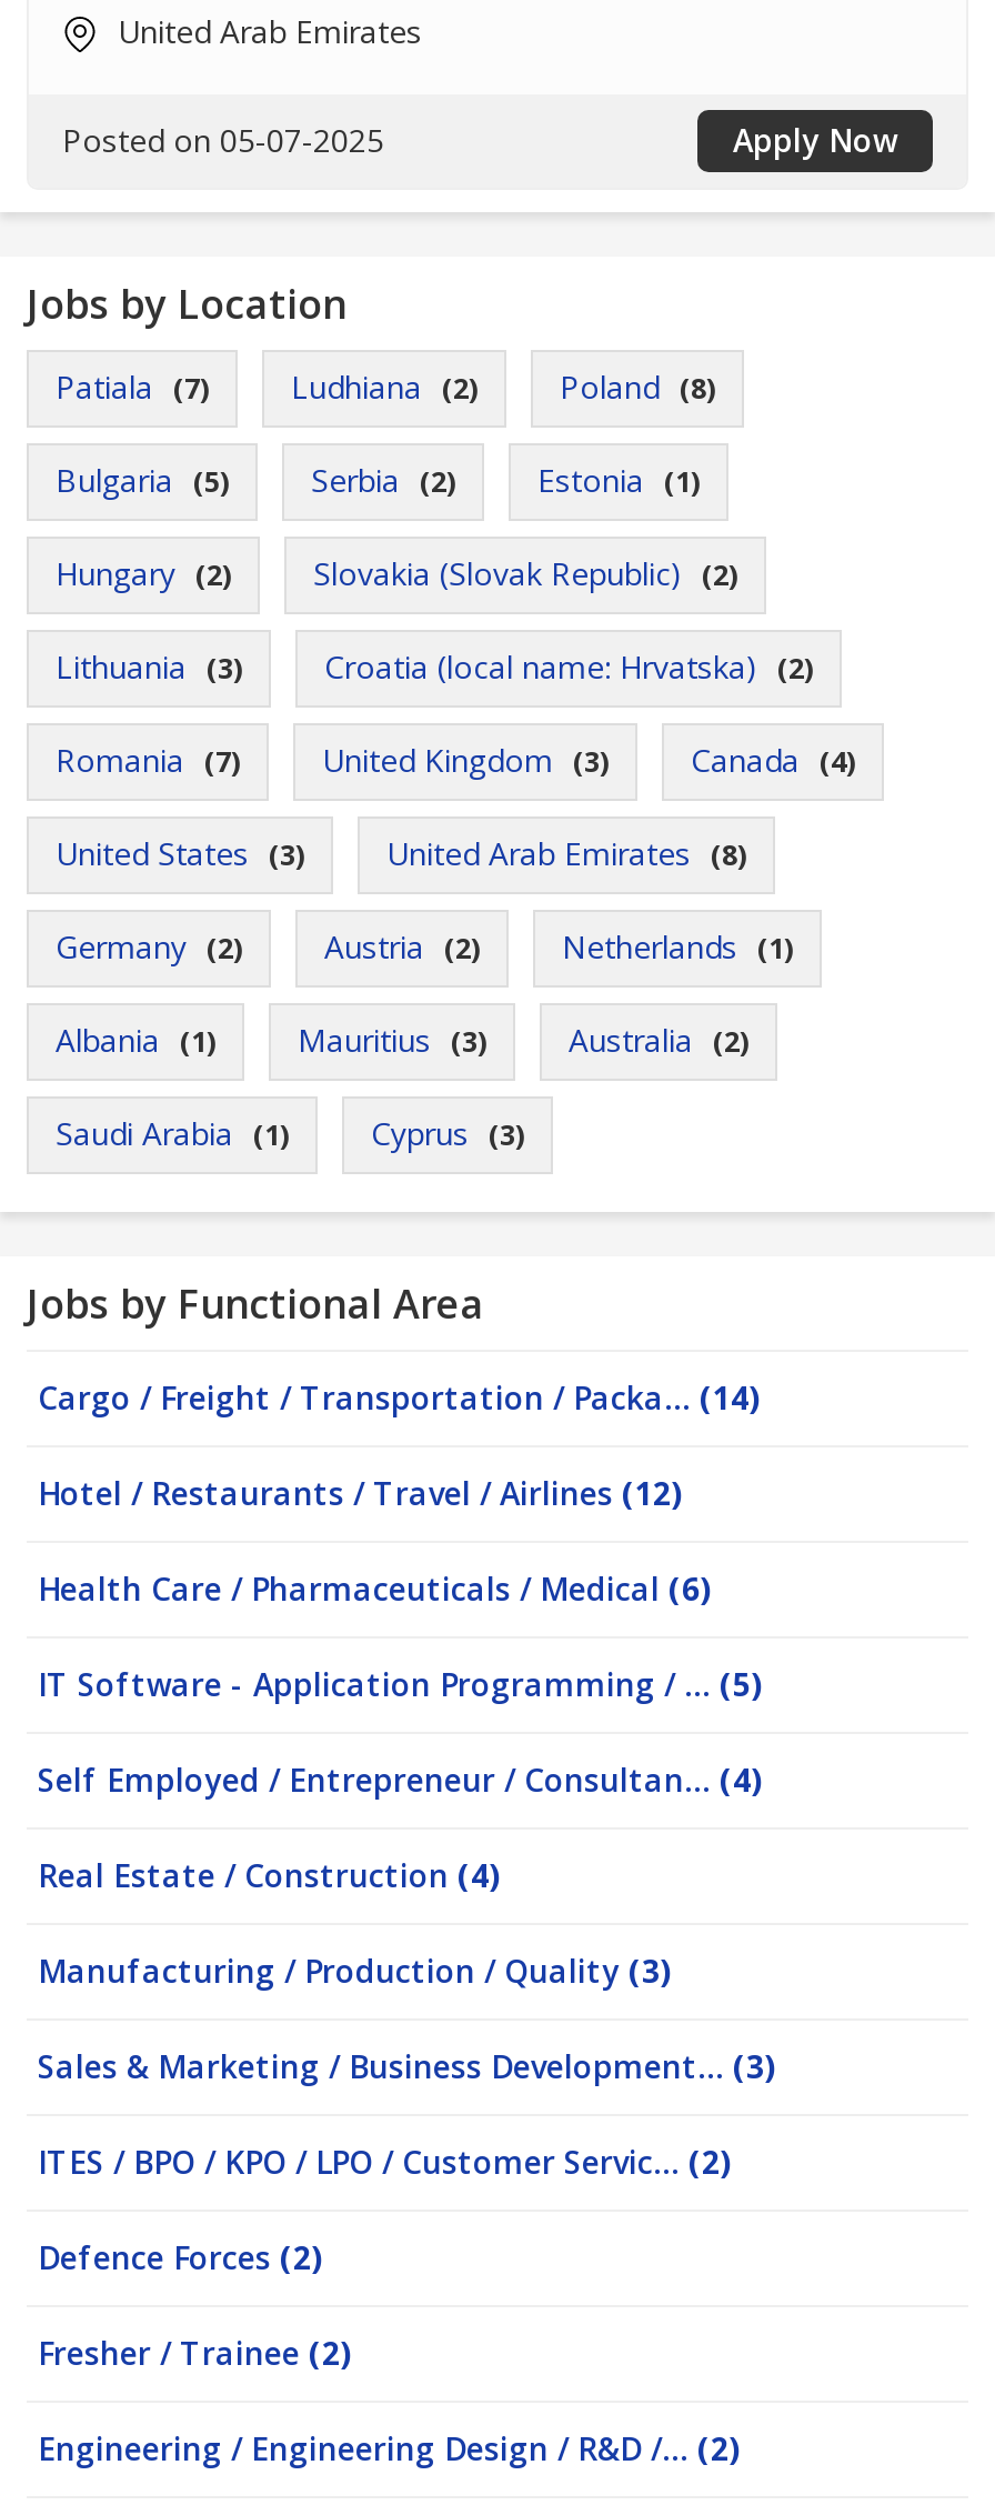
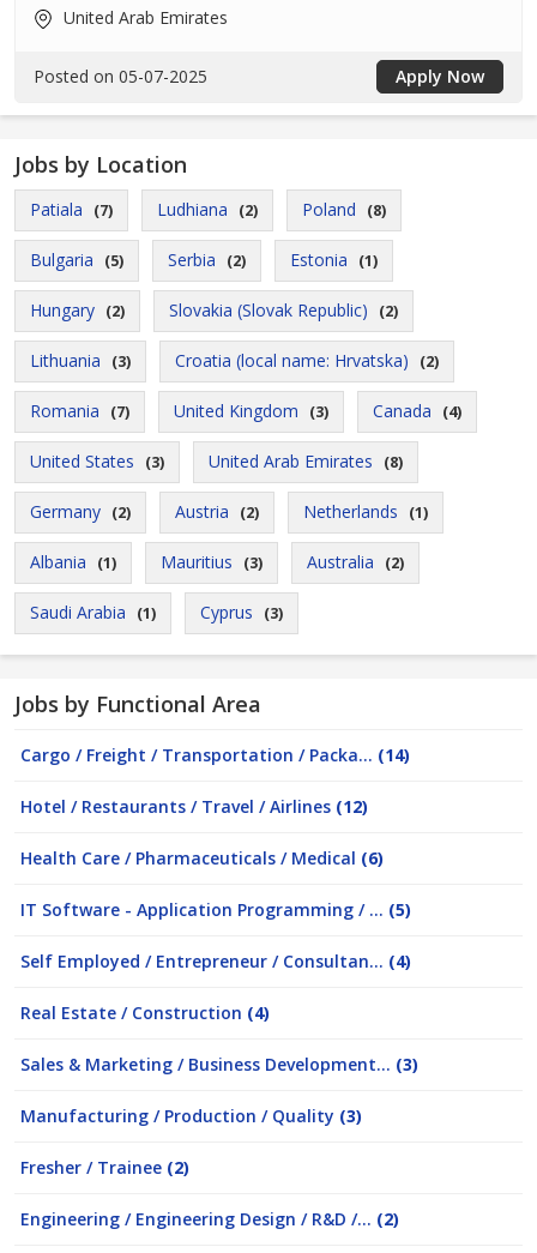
moved [38,1950,671,1992] -> [20,1104,362,1127]: Manufacturing / Production / Quality (3)
[38,2141,731,2278] ITES / BPO / KPO / LPO / Customer Servic... (2) | Defence Forces (2) -> none

